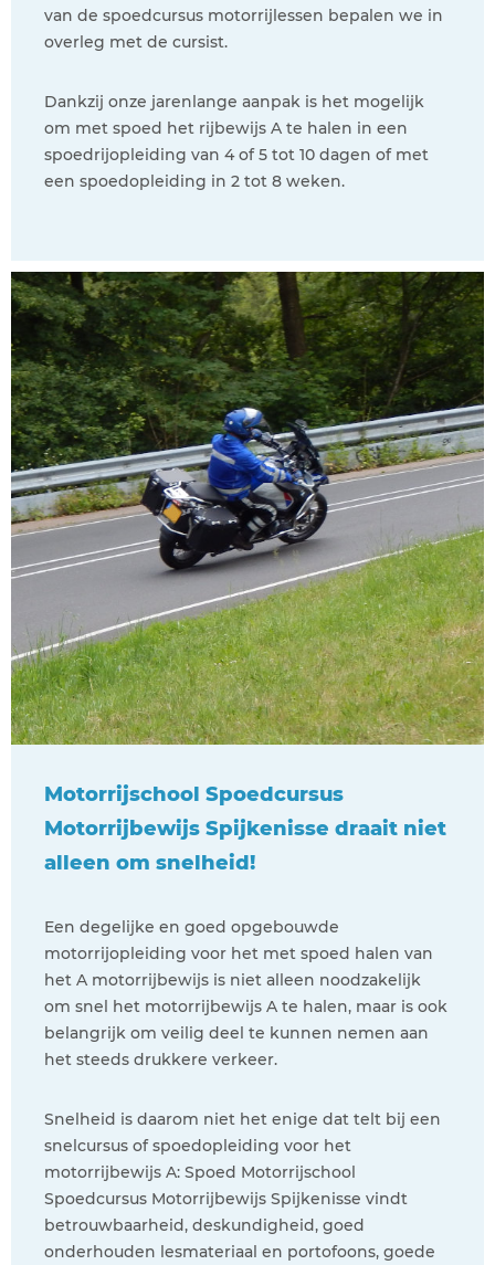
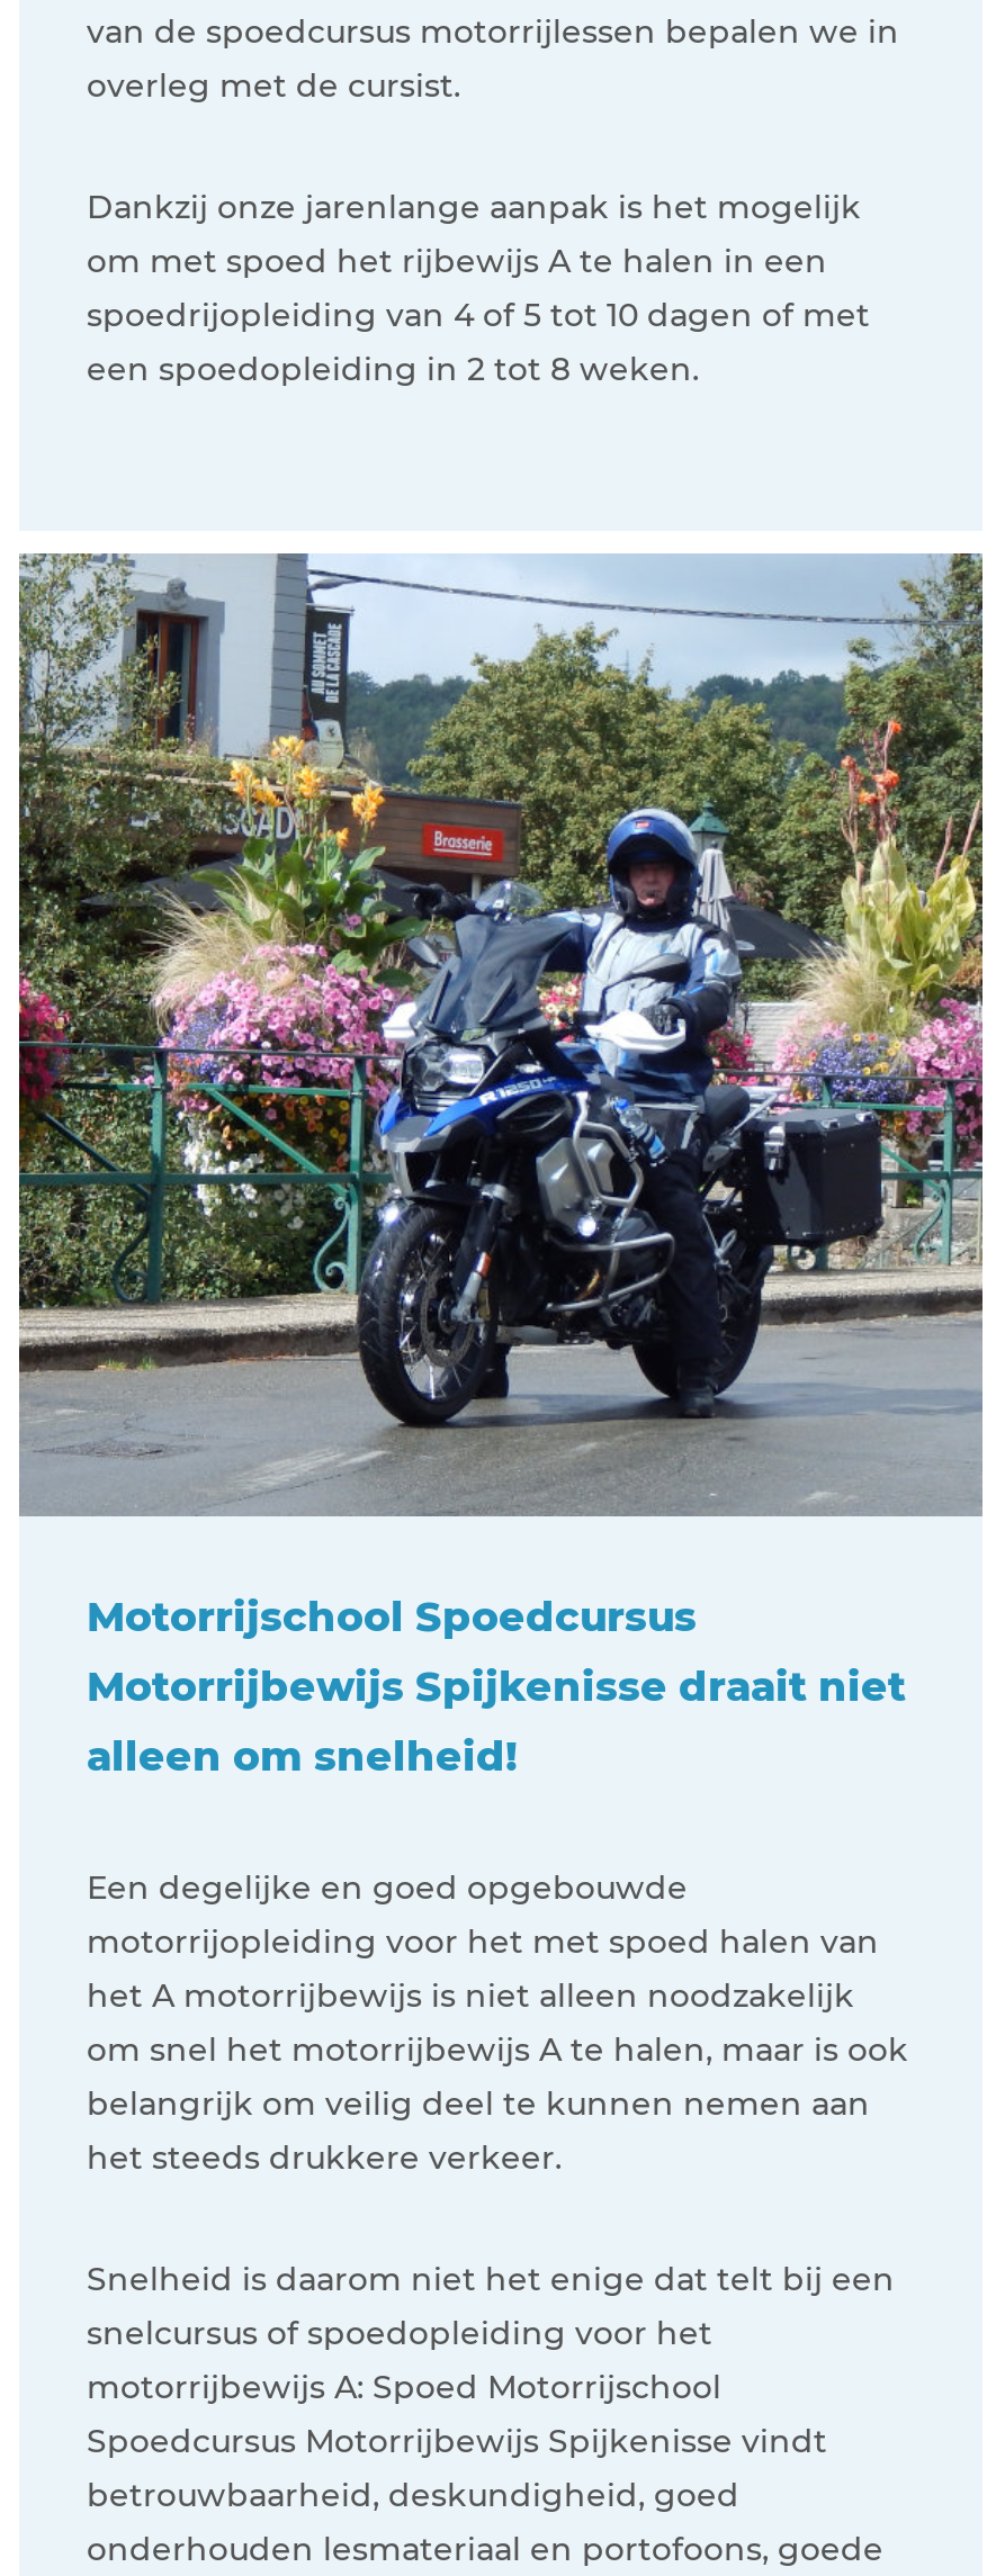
[10,271,485,746] [image] -> [17,551,985,1516] [image]

